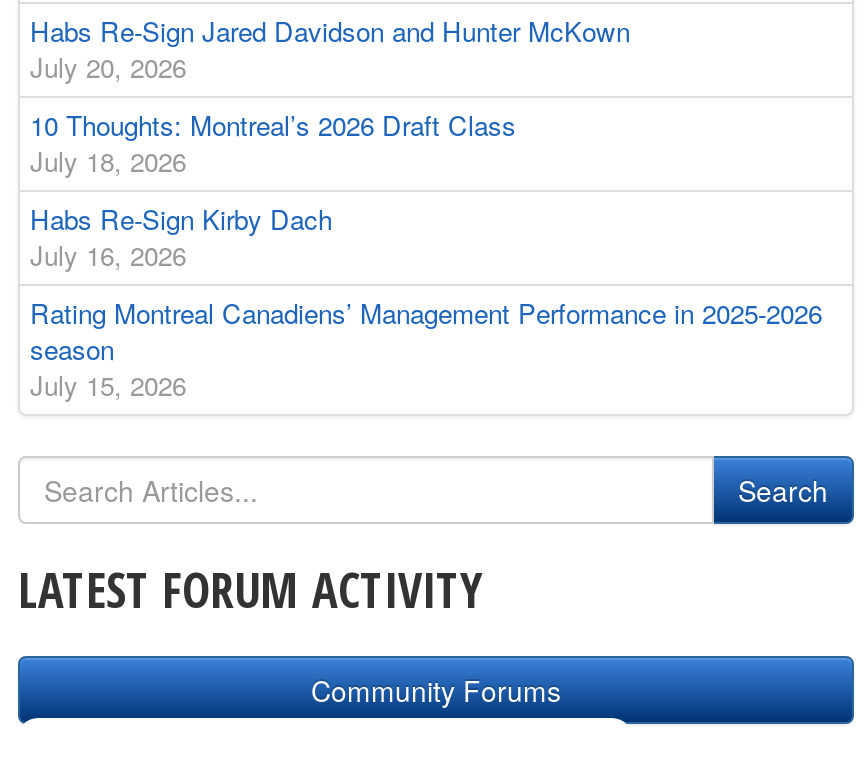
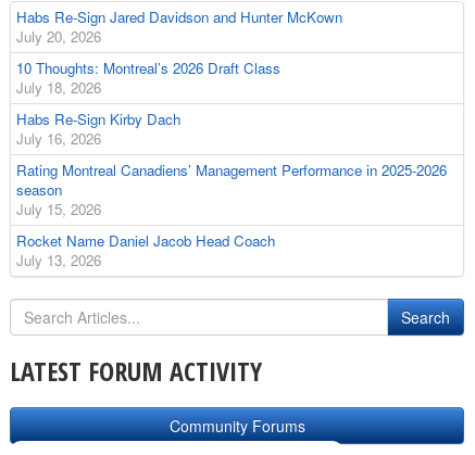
none -> [16,230,275,271] Rocket Name Daniel Jacob Head Coach | July 13, 2026

